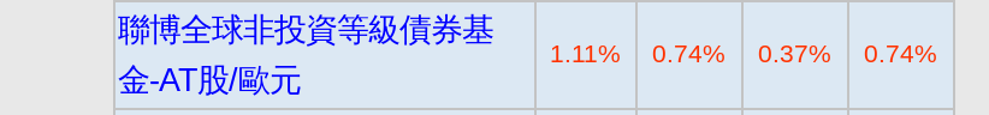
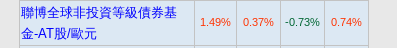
[550,38,727,67] 1.11% | 0.74% -> [200,16,231,28] 1.49%
none -> [285,16,320,28] -0.73%

